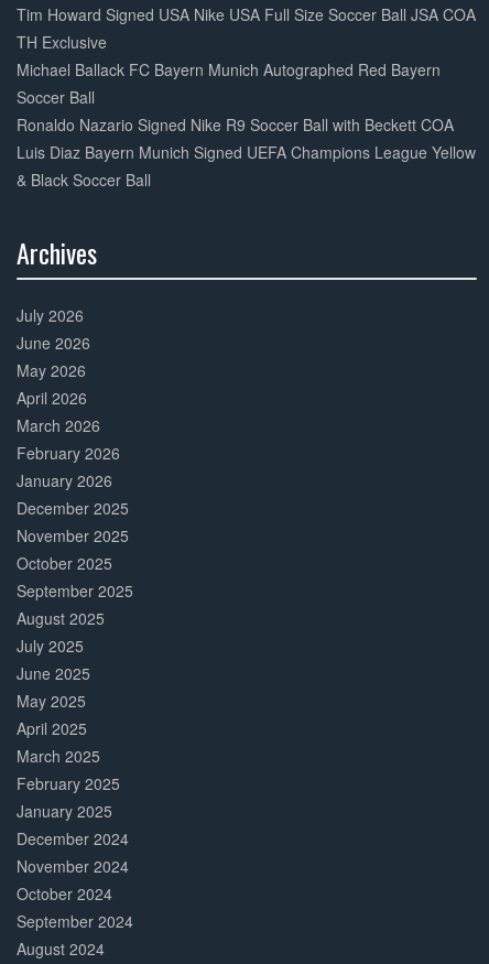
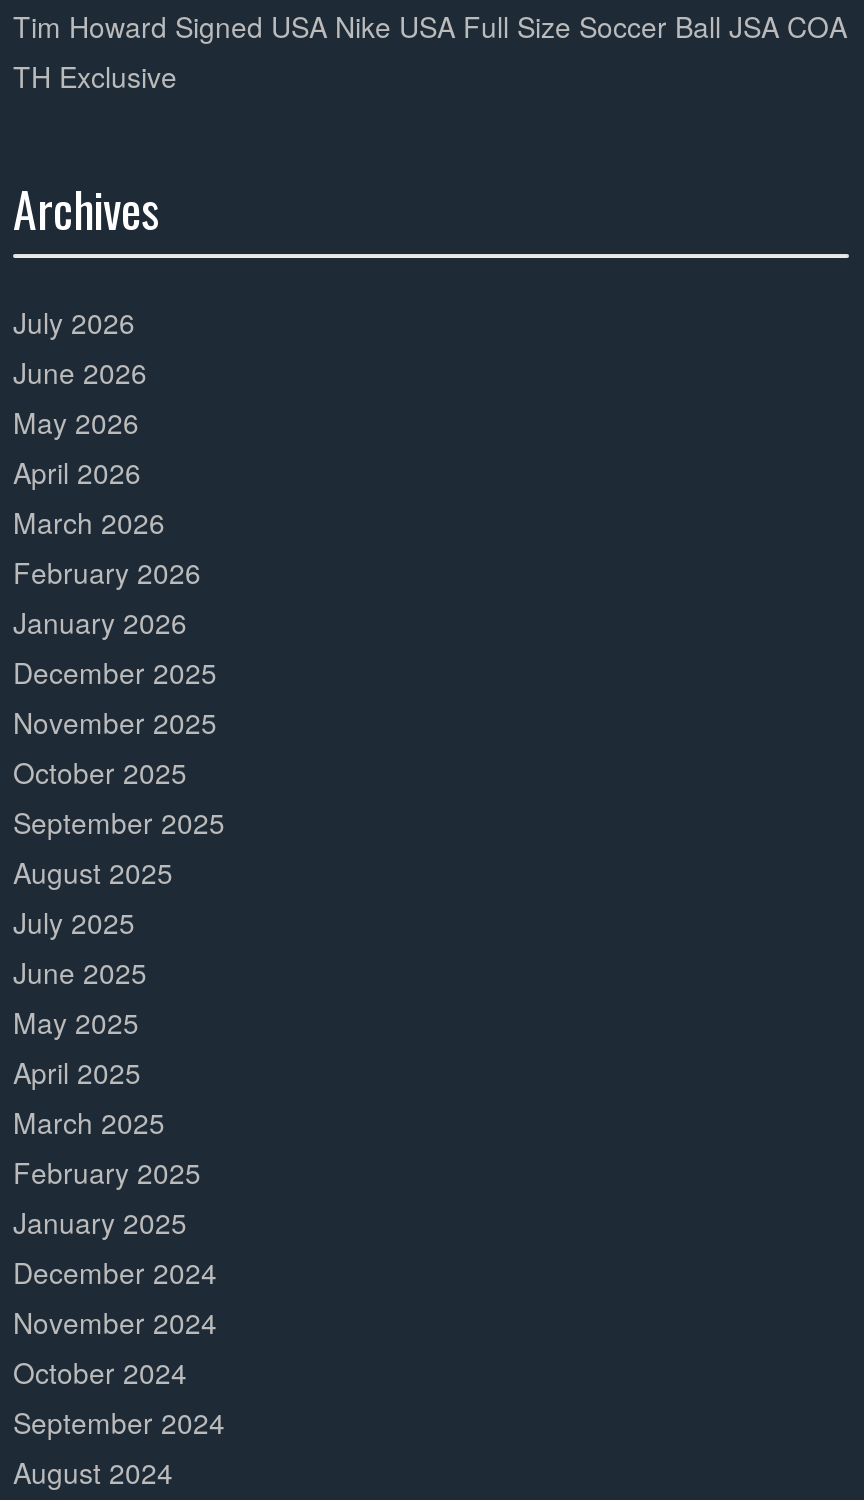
[17,59,476,191] Michael Ballack FC Bayern Munich Autographed Red Bayern | Soccer Ball | Ronaldo Nazario Signed Nike R9 Soccer Ball with Beckett COA | Luis Diaz Bayern Munich Signed UEFA Champions League Yellow | & Black Soccer Ball -> none

